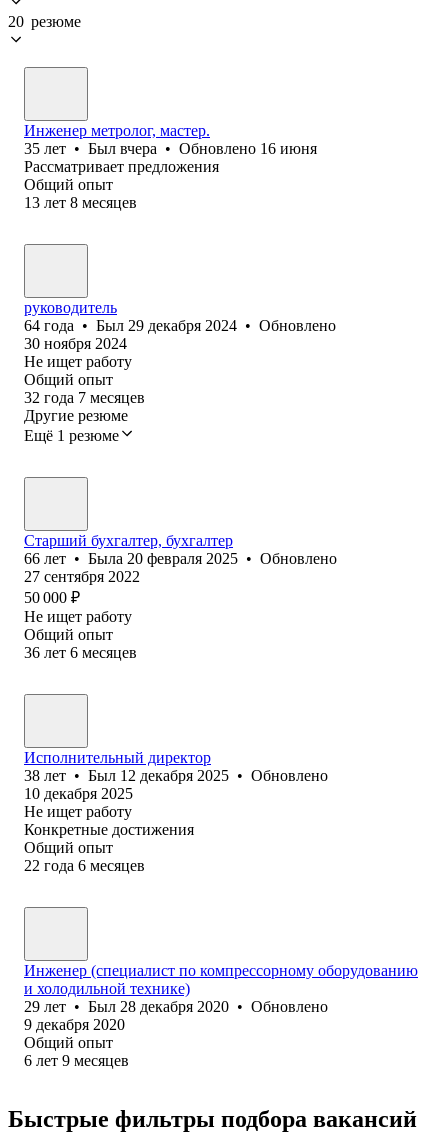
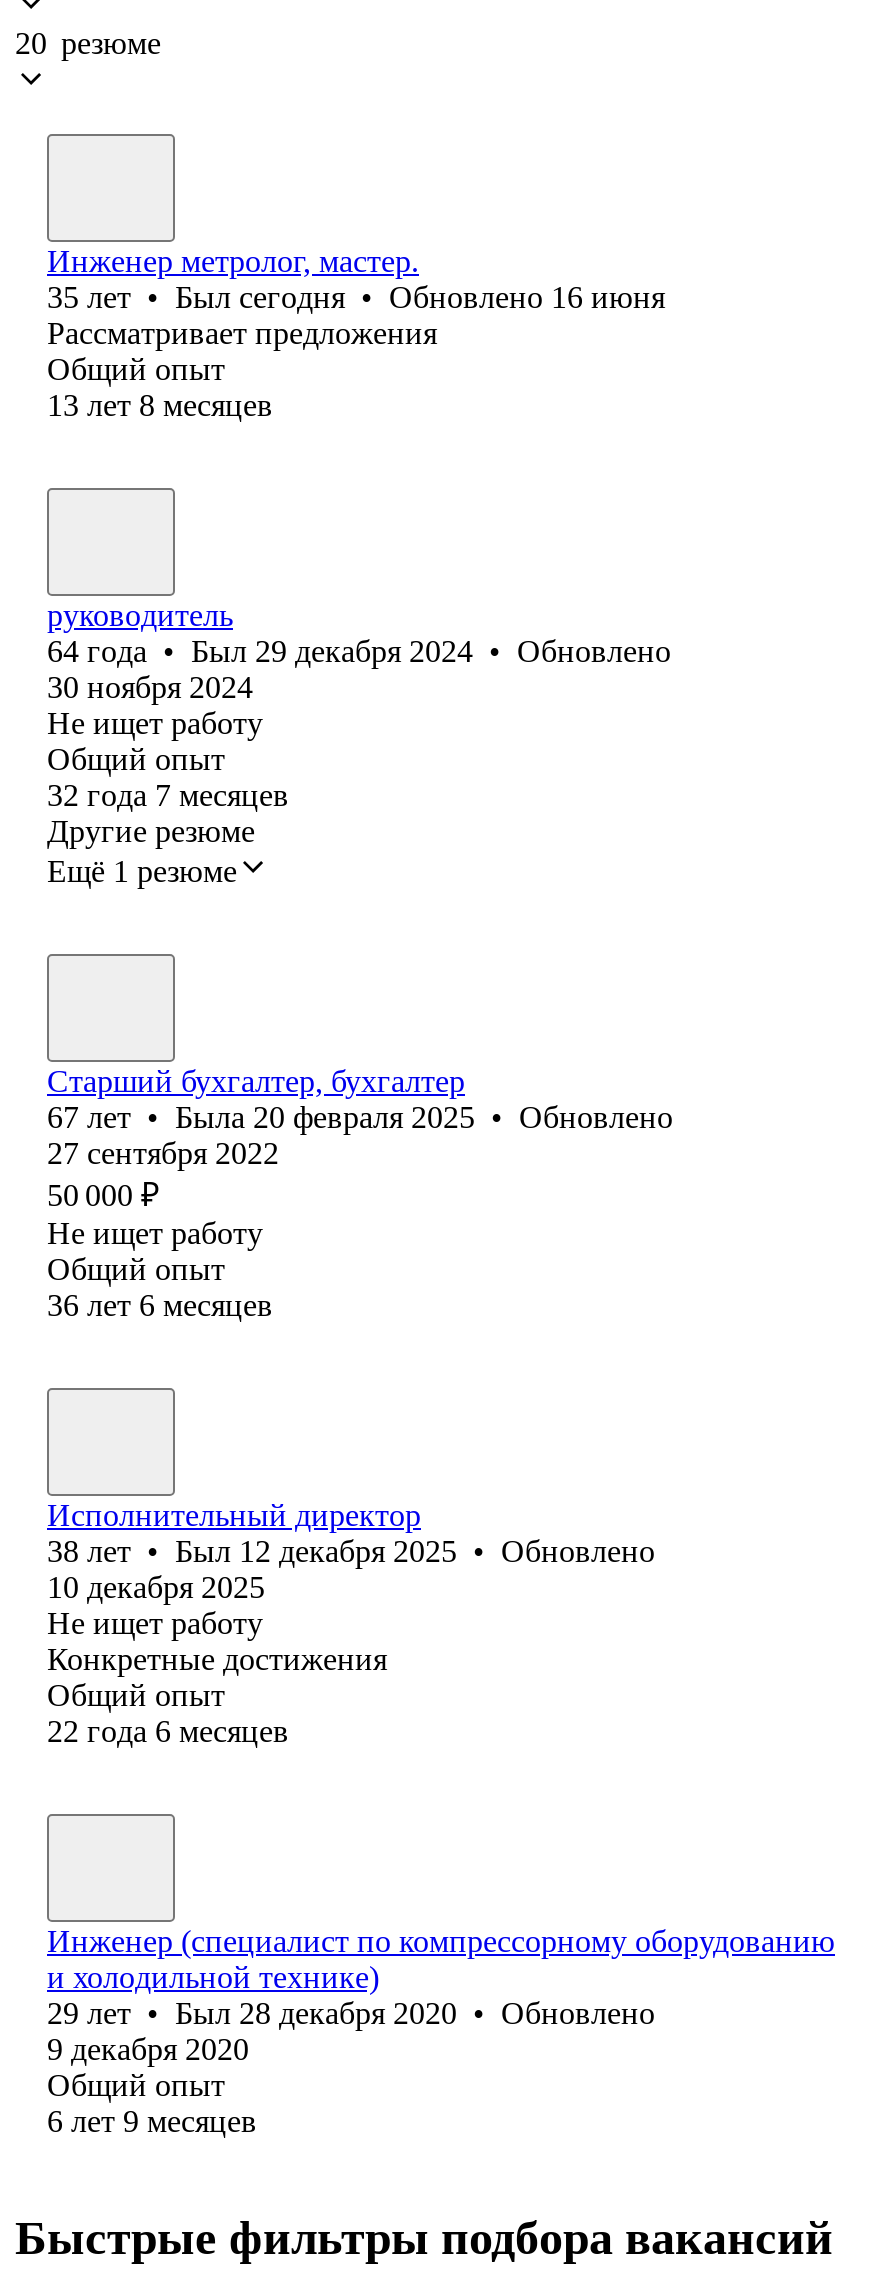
[24,140,317,157] 35 лет • Был вчера • Обновлено 16 июня -> [47,280,665,314] 35 лет • Был сегодня • Обновлено 16 июня
[24,550,337,567] 66 лет • Была 20 февраля 2025 • Обновлено -> [47,1100,673,1134] 67 лет • Была 20 февраля 2025 • Обновлено

